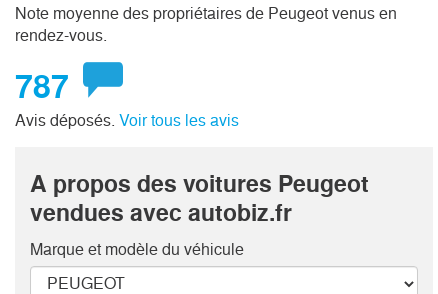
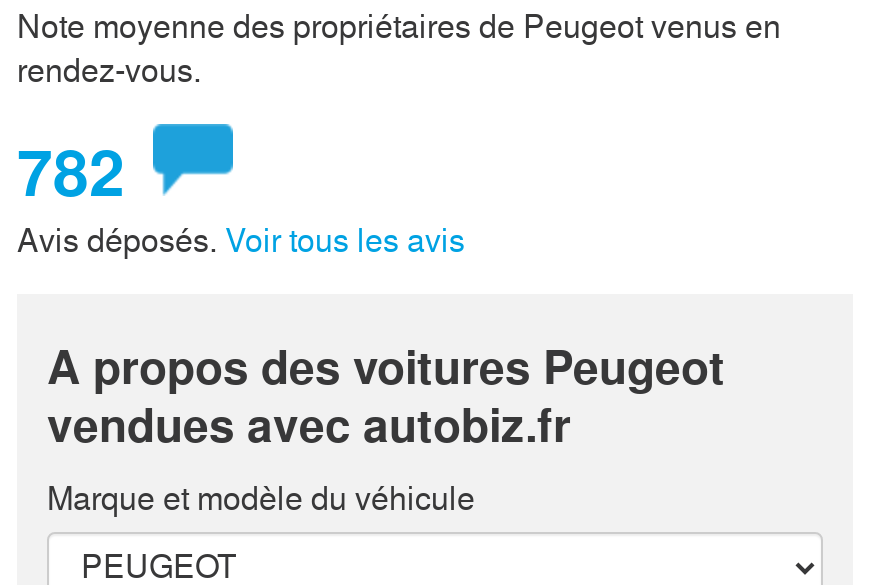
[15,68,69,106] 787 -> [17,136,125,212] 782

